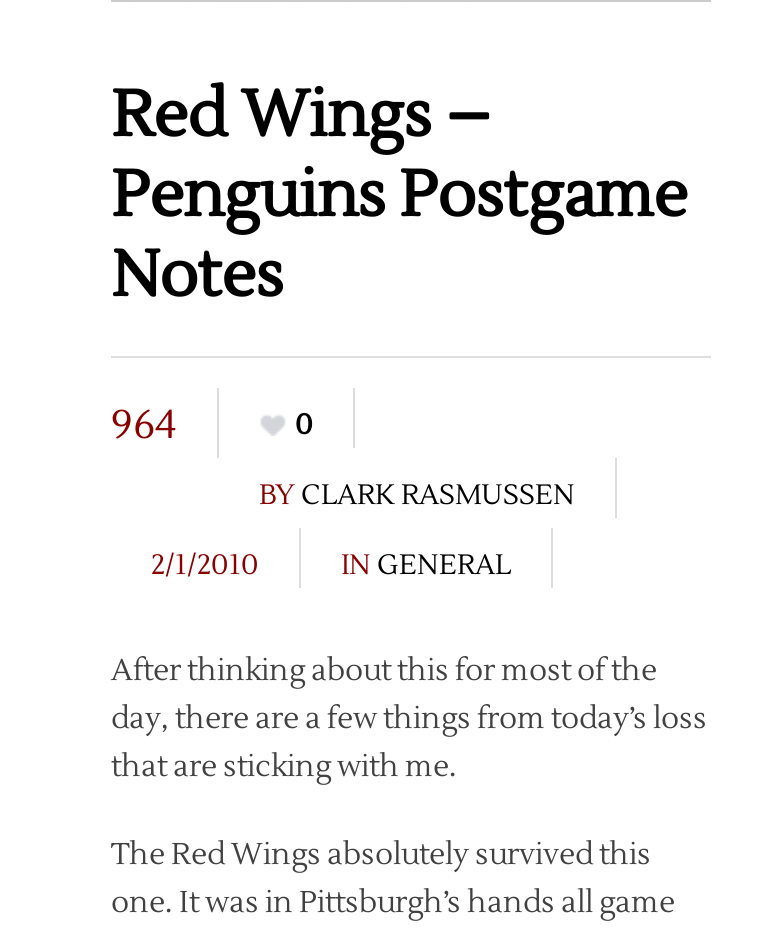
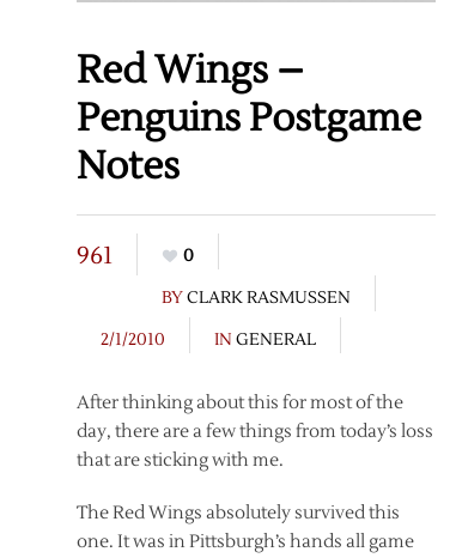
[111,400,177,452] 964 -> [77,241,113,272] 961

